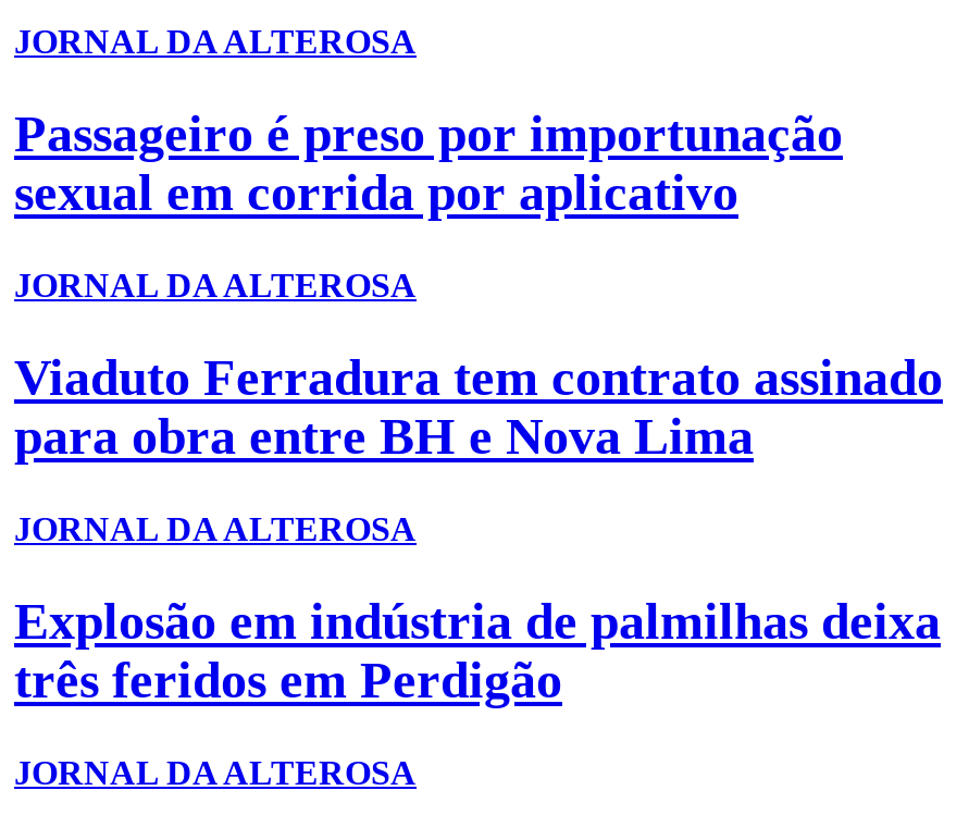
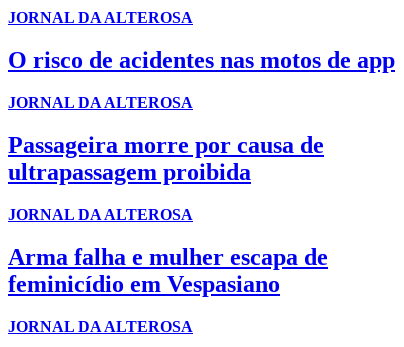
[14,106,843,221] Passageiro é preso por importunação | sexual em corrida por aplicativo -> [8,47,395,73] O risco de acidentes nas motos de app
[14,349,943,465] Viaduto Ferradura tem contrato assinado | para obra entre BH e Nova Lima -> [8,132,324,185] Passageira morre por causa de | ultrapassagem proibida
[14,593,941,708] Explosão em indústria de palmilhas deixa | três feridos em Perdigão -> [8,244,328,297] Arma falha e mulher escapa de | feminicídio em Vespasiano

